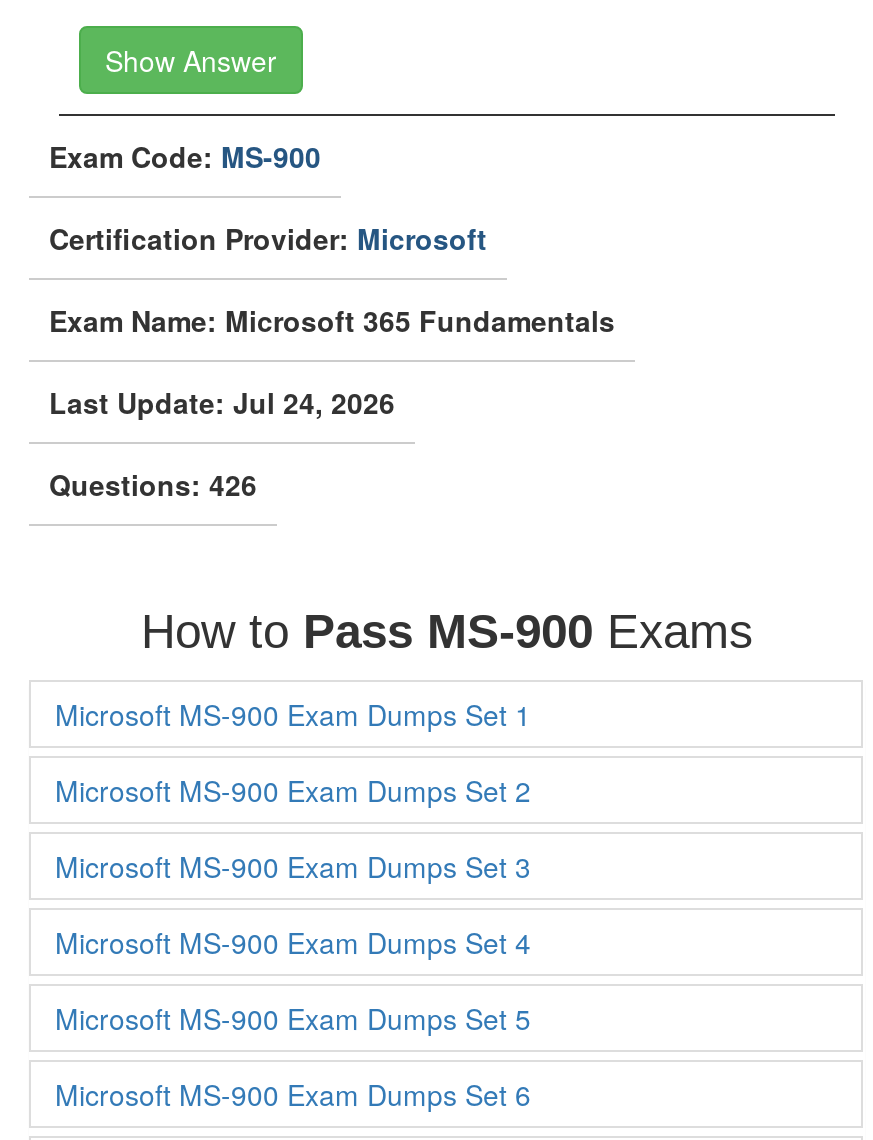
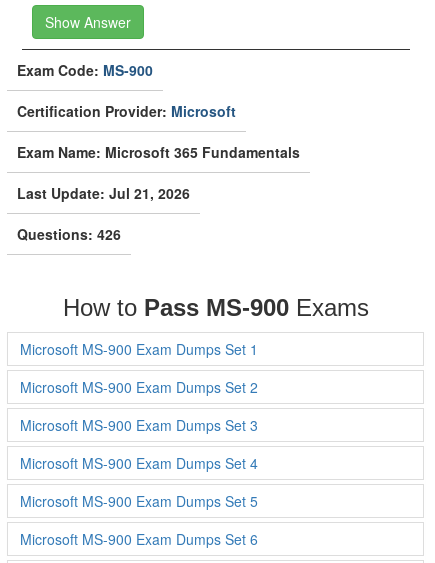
[49,382,395,422] Last Update: Jul 24, 2026 -> [17,183,190,203] Last Update: Jul 21, 2026

